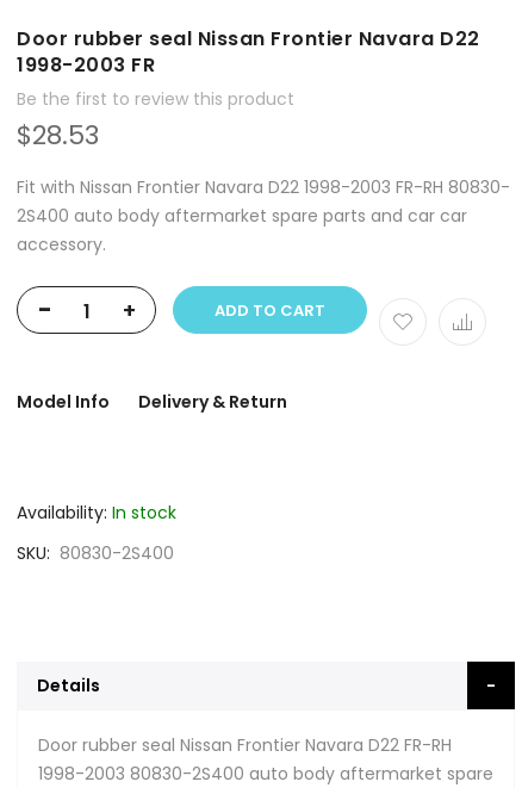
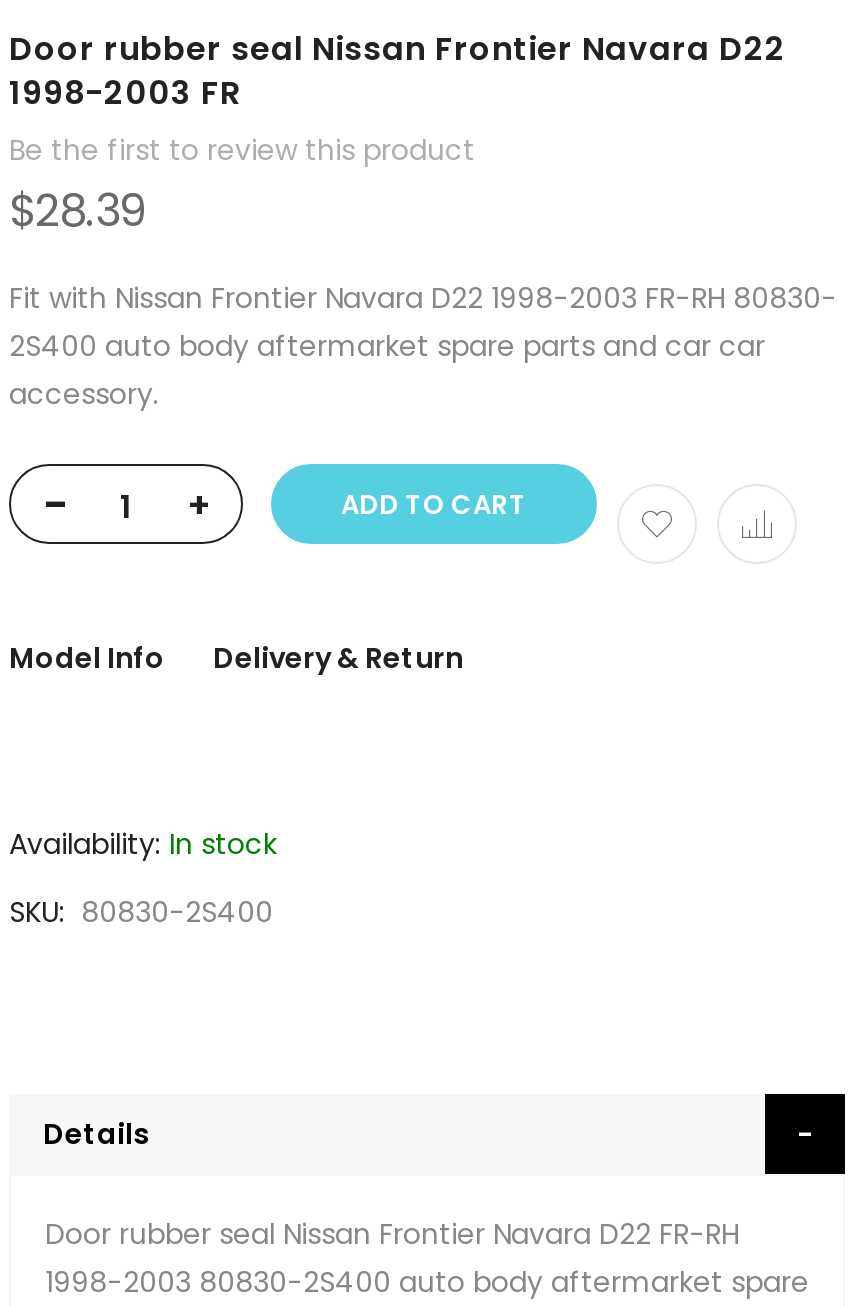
[17,117,99,154] $28.53 -> [9,180,147,242] $28.39

